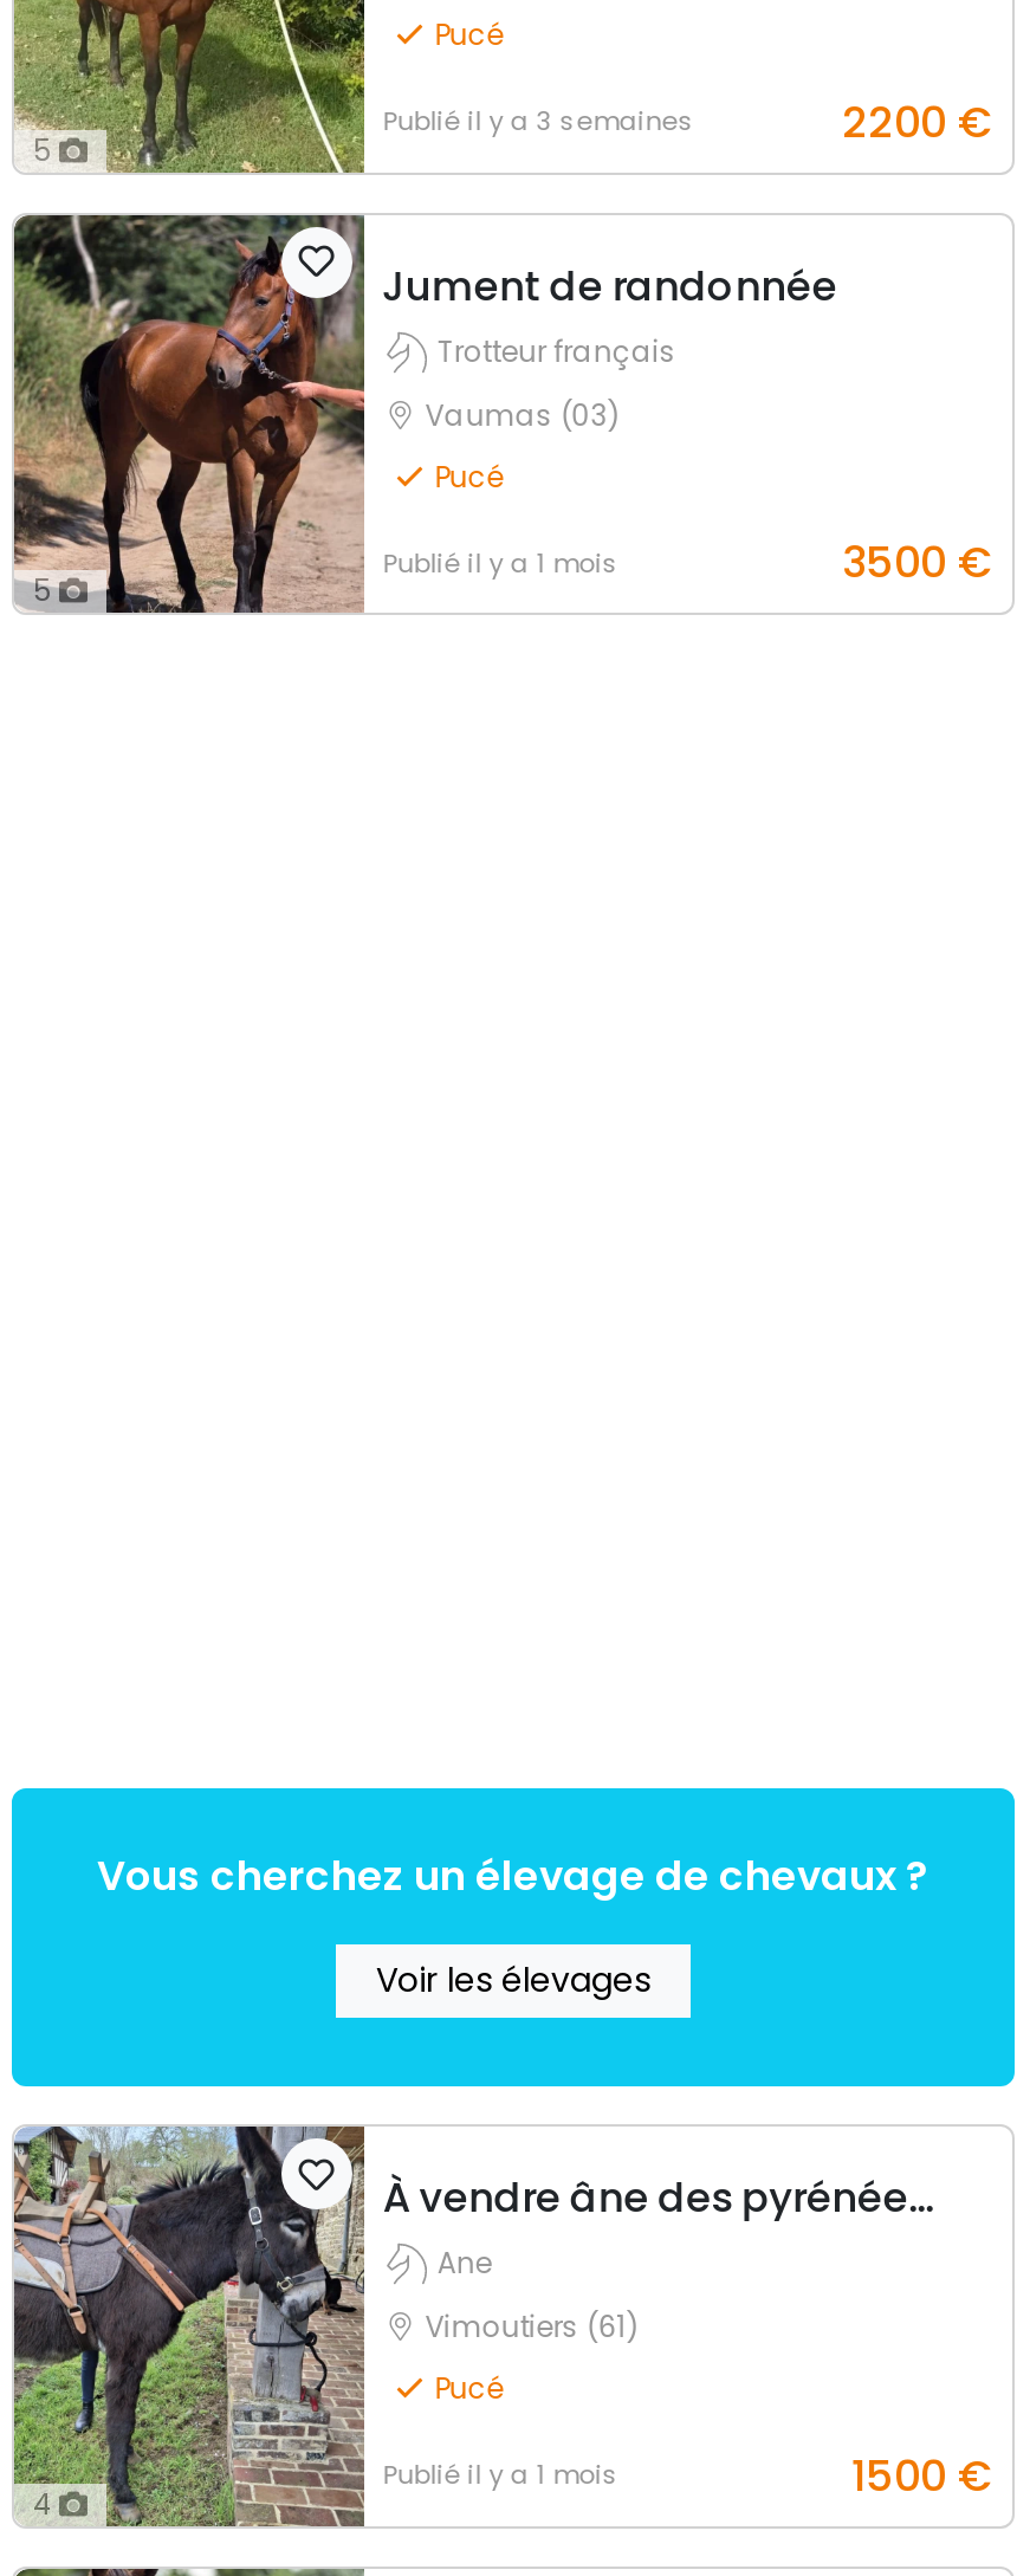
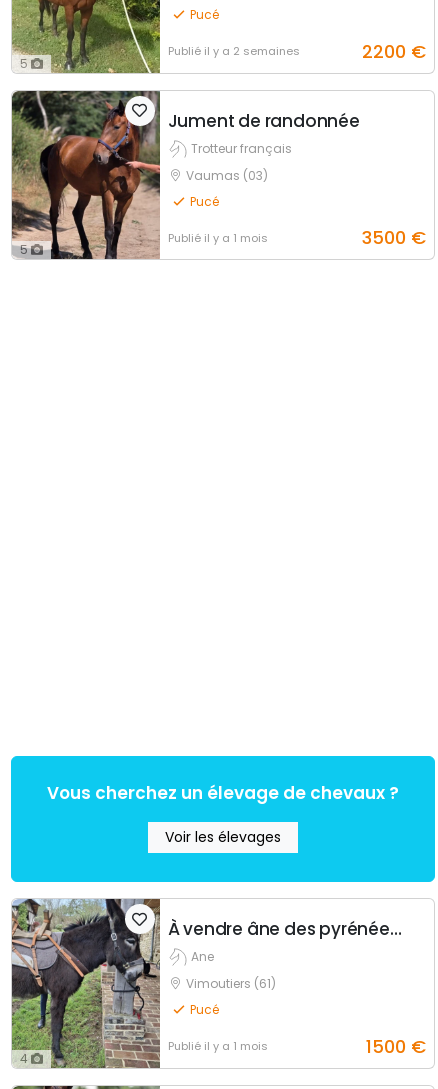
[382,102,695,140] Publié il y a 3 semaines -> [168,43,300,59] Publié il y a 2 semaines

